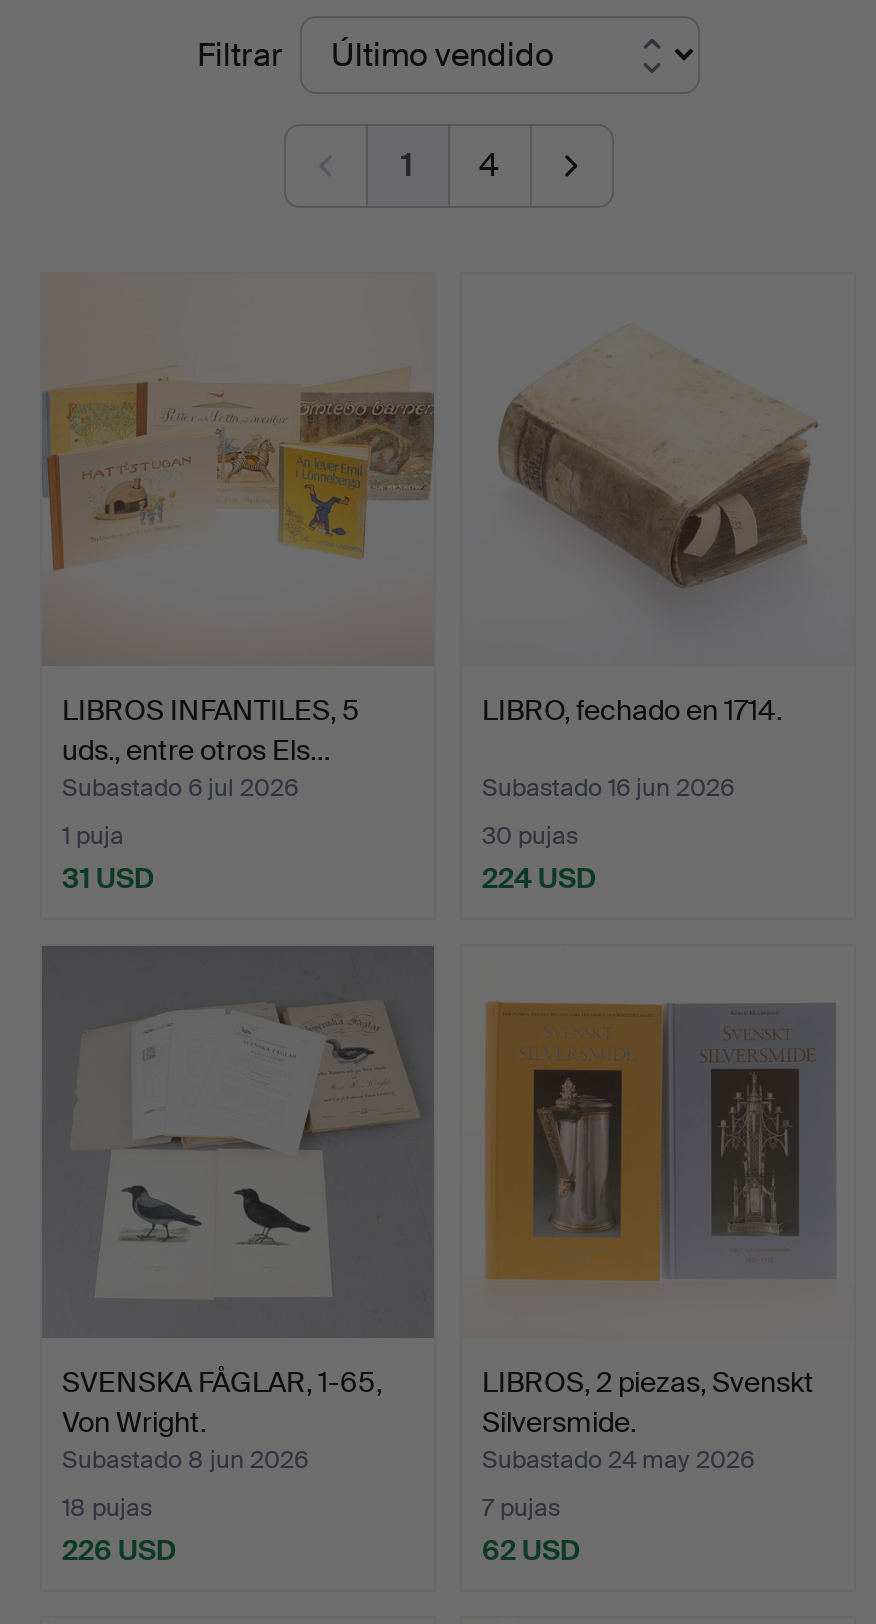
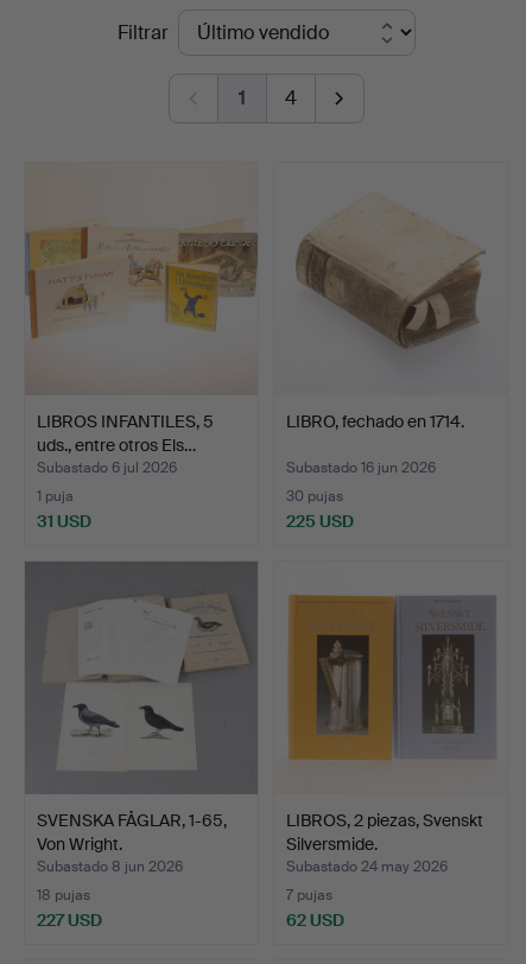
[482,859,596,895] 224 USD -> [286,510,354,532] 225 USD
[62,1531,176,1567] 226 USD -> [37,909,102,930] 227 USD

